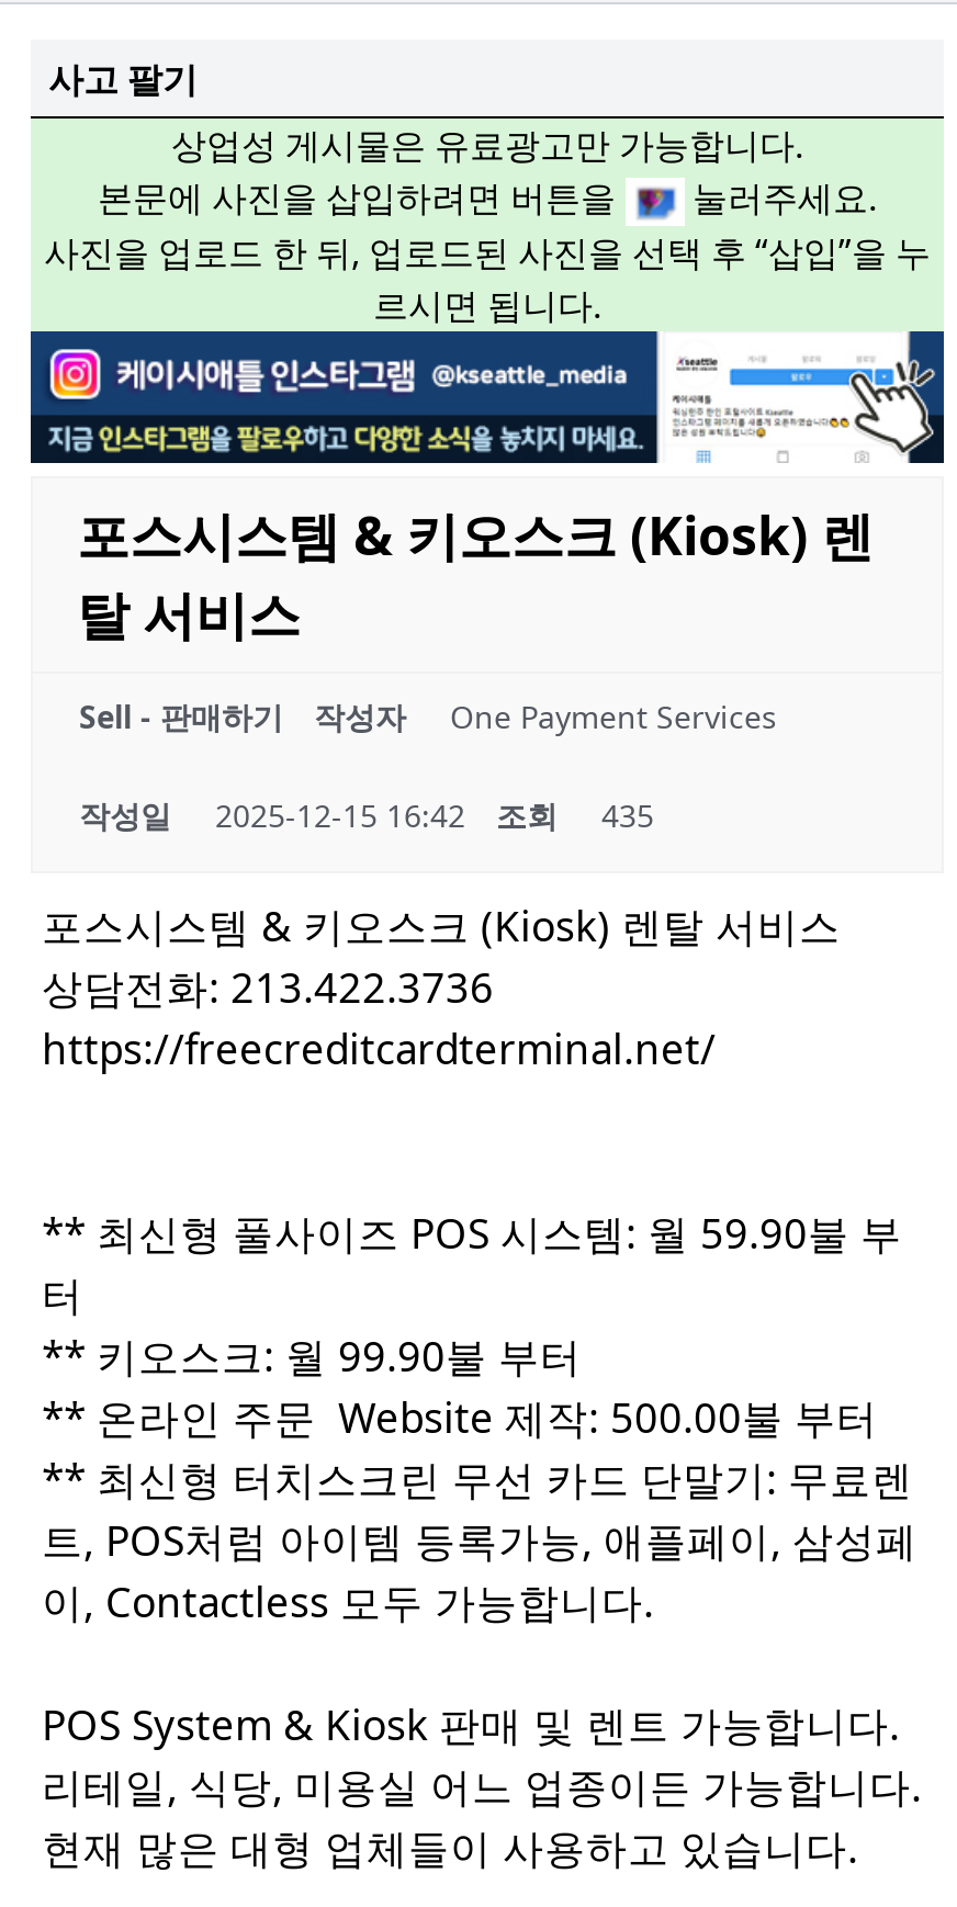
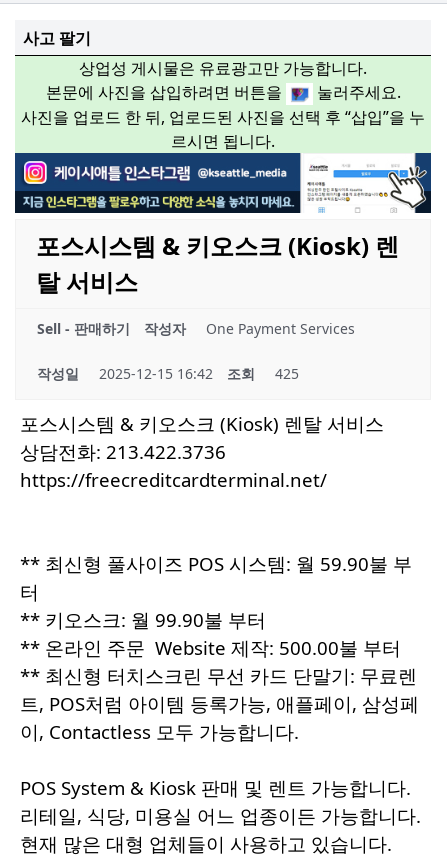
[79,795,654,837] 작성일 2025-12-15 16:42 조회 435 -> [37,364,299,383] 작성일 2025-12-15 16:42 조회 425

